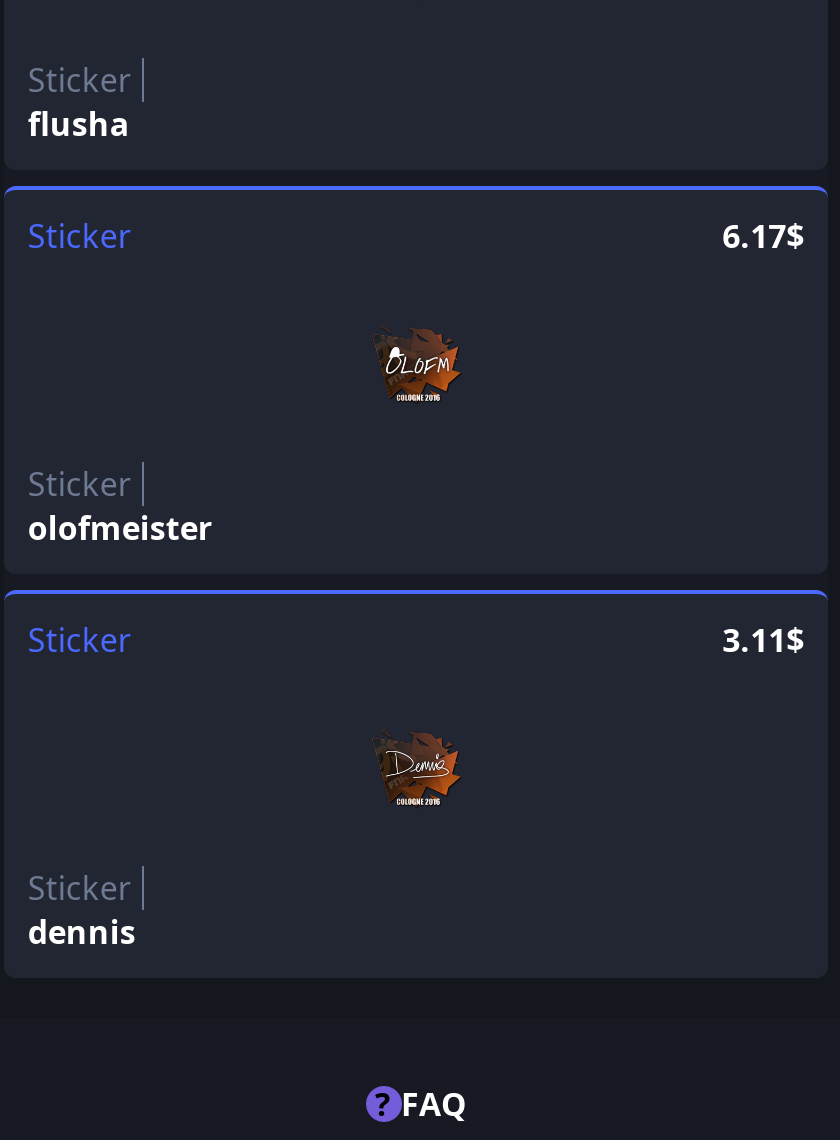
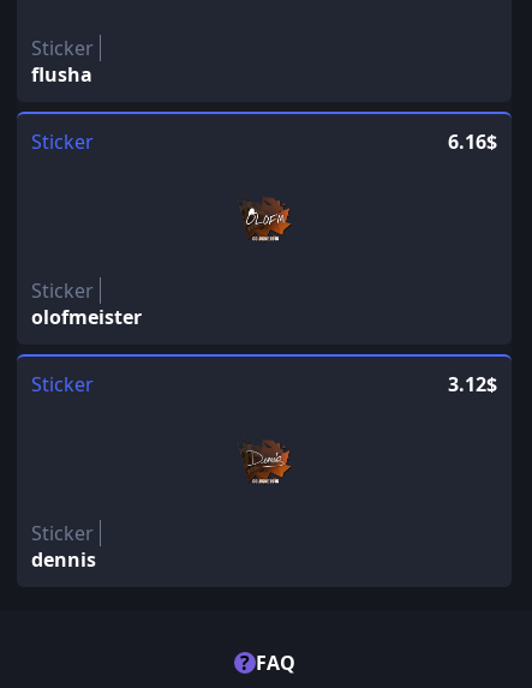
[722,215,804,259] 6.17$ -> [448,129,497,155] 6.16$
[722,619,804,663] 3.11$ -> [448,371,497,398] 3.12$

